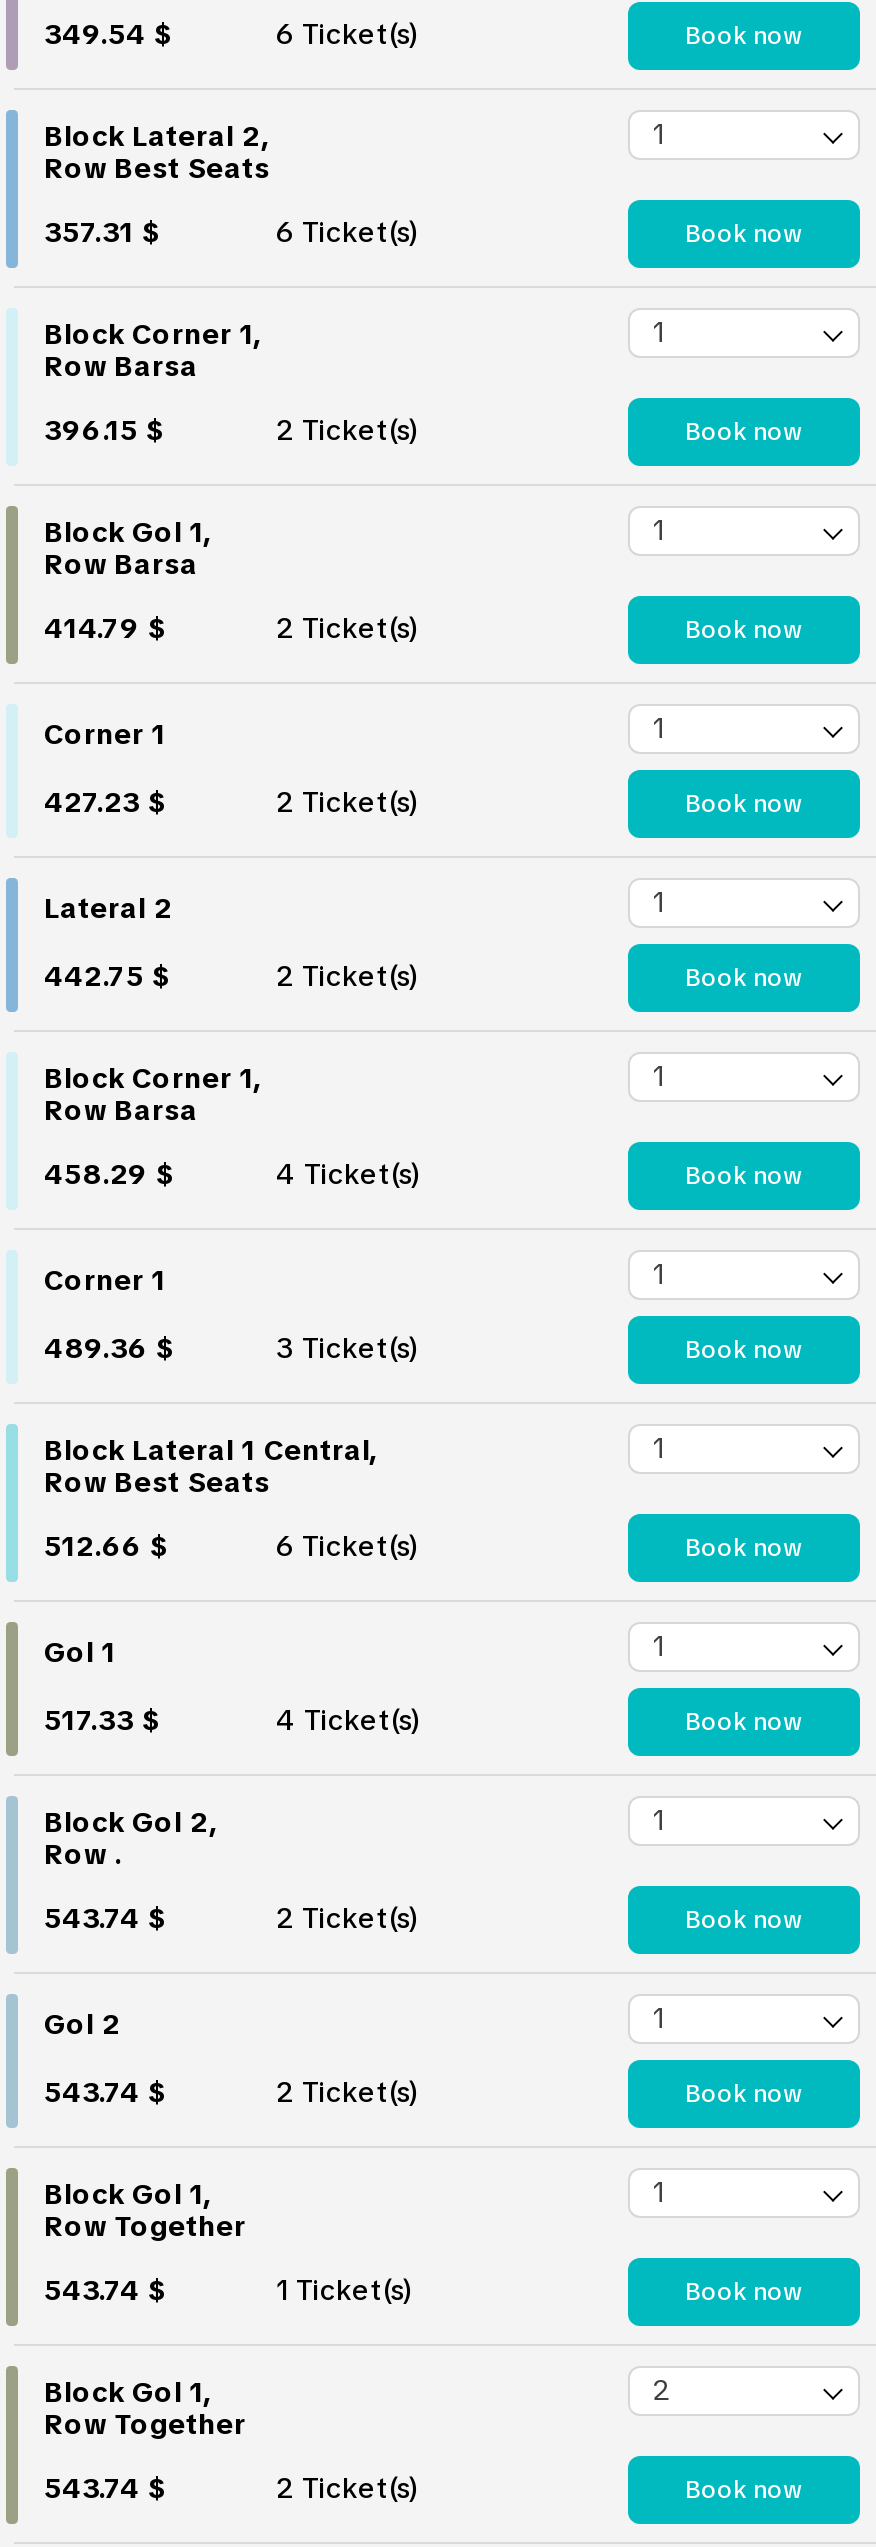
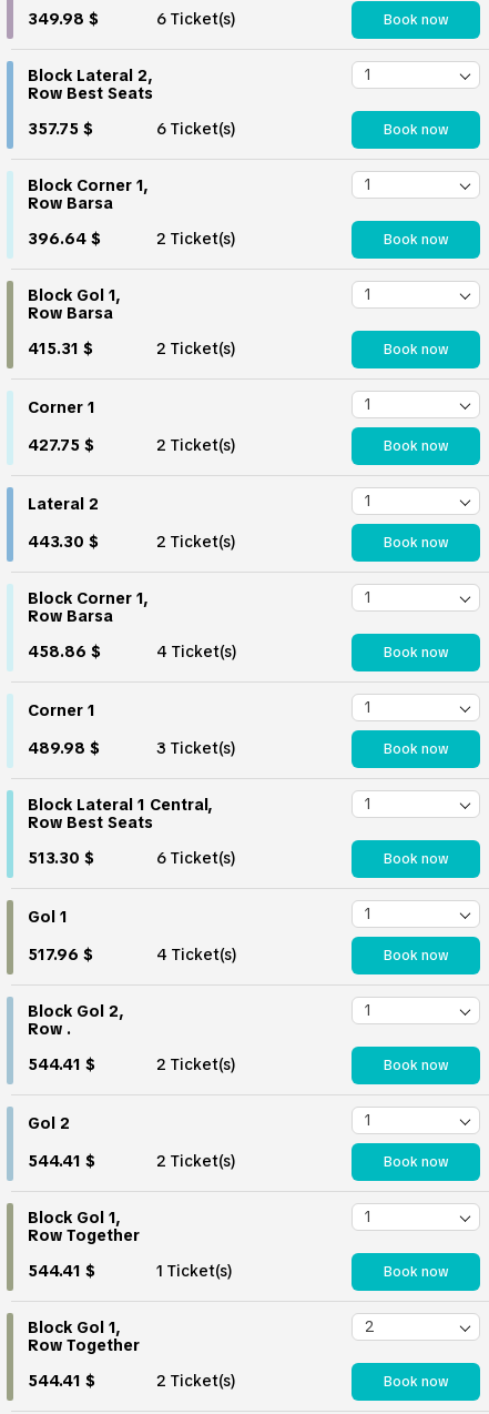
[44,15,172,51] 349.54 $ -> [28,8,99,28] 349.98 $
[44,213,160,249] 357.31 $ -> [28,118,93,138] 357.75 $
[44,411,164,447] 396.15 $ -> [28,228,101,248] 396.64 $
[44,609,166,645] 414.79 $ -> [28,338,93,358] 415.31 $
[44,783,166,819] 427.23 $ -> [28,435,94,454] 427.75 $
[44,957,170,993] 442.75 $ -> [28,531,99,551] 443.30 $
[44,1155,174,1191] 458.29 $ -> [28,641,101,661] 458.86 $
[44,1329,174,1365] 489.36 $ -> [28,738,100,757] 489.98 $
[44,1527,168,1563] 512.66 $ -> [28,847,94,867] 513.30 $
[44,1701,160,1737] 517.33 $ -> [28,944,93,964] 517.96 $
[44,1899,166,1935] 543.74 $ -> [28,1054,95,1074] 544.41 $
[44,2073,166,2109] 543.74 $ -> [28,1150,95,1170] 544.41 $
[44,2271,166,2307] 543.74 $ -> [28,1260,95,1280] 544.41 $
[44,2469,166,2505] 543.74 $ -> [28,1370,95,1390] 544.41 $

